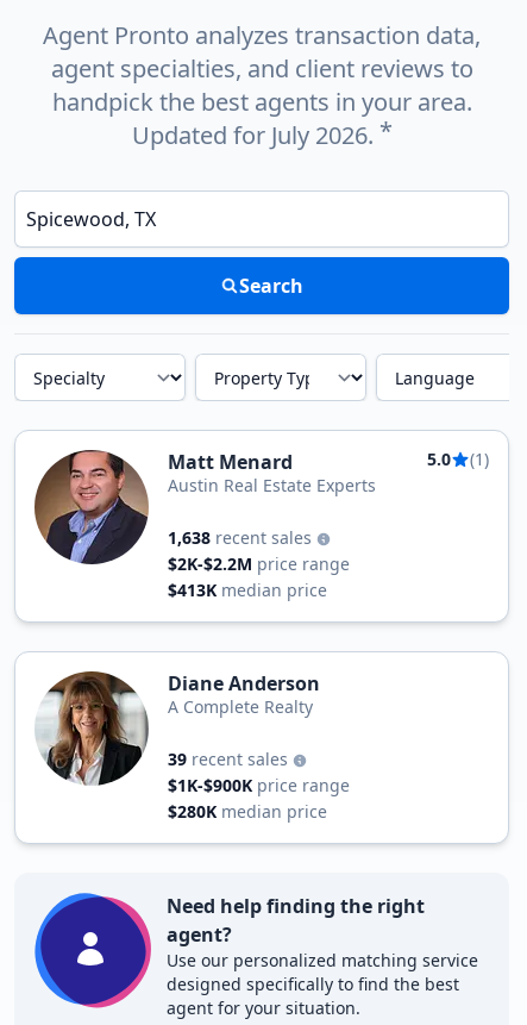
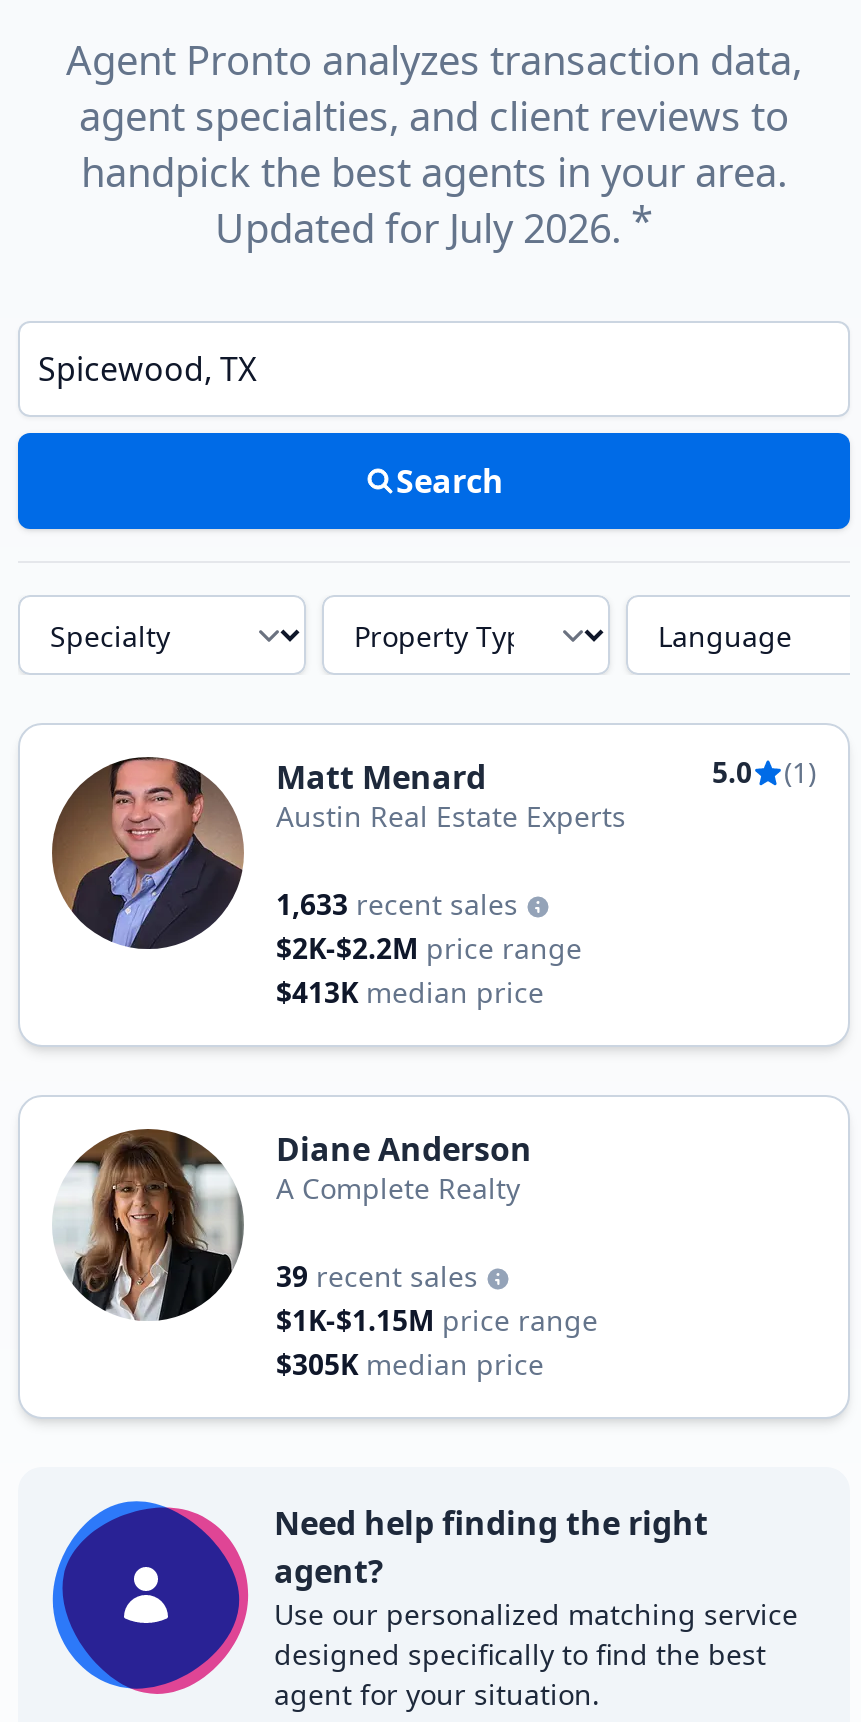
[168,526,316,549] 1,638 recent sales -> [276,885,526,923] 1,633 recent sales
[168,774,350,796] $1K-$900K price range -> [276,1301,598,1339] $1K-$1.15M price range
[168,800,327,823] $280K median price -> [276,1345,544,1383] $305K median price

